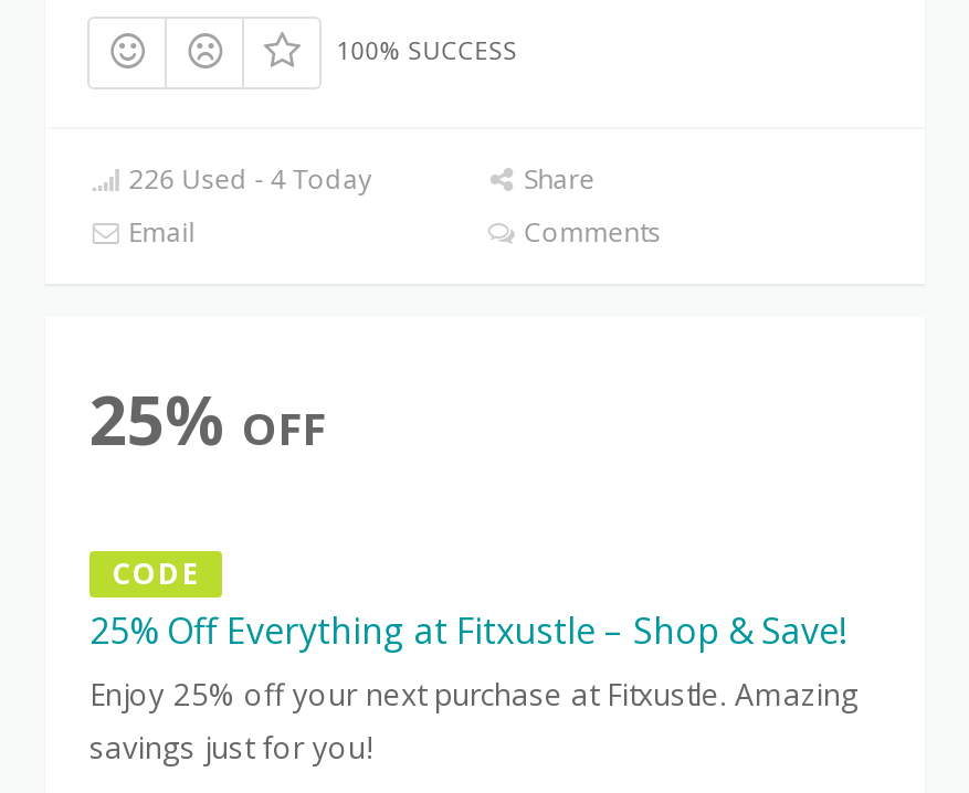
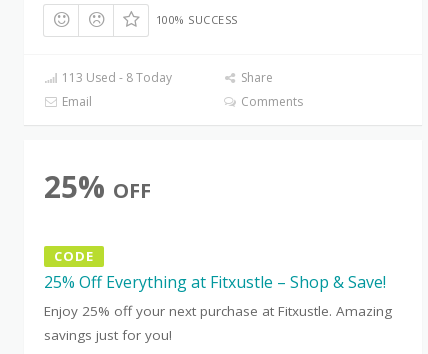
[122,159,372,197] 226 Used - 4 Today -> [59,69,172,86] 113 Used - 8 Today

